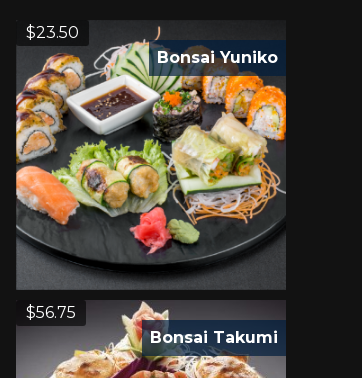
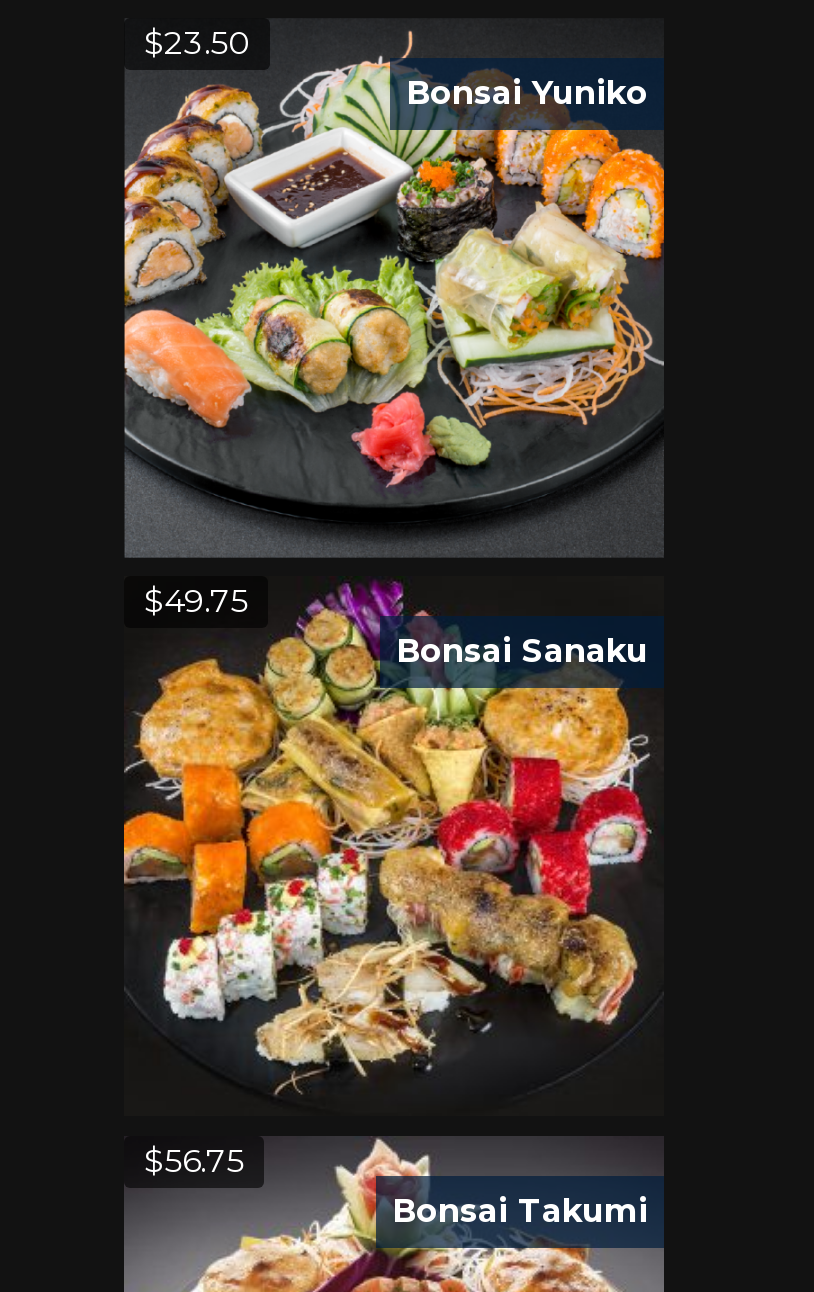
none -> [122,582,662,1114] [image] | Bonsai Sanaku
none -> [144,583,248,621] $49.75

